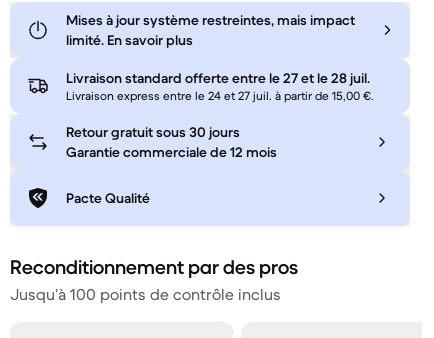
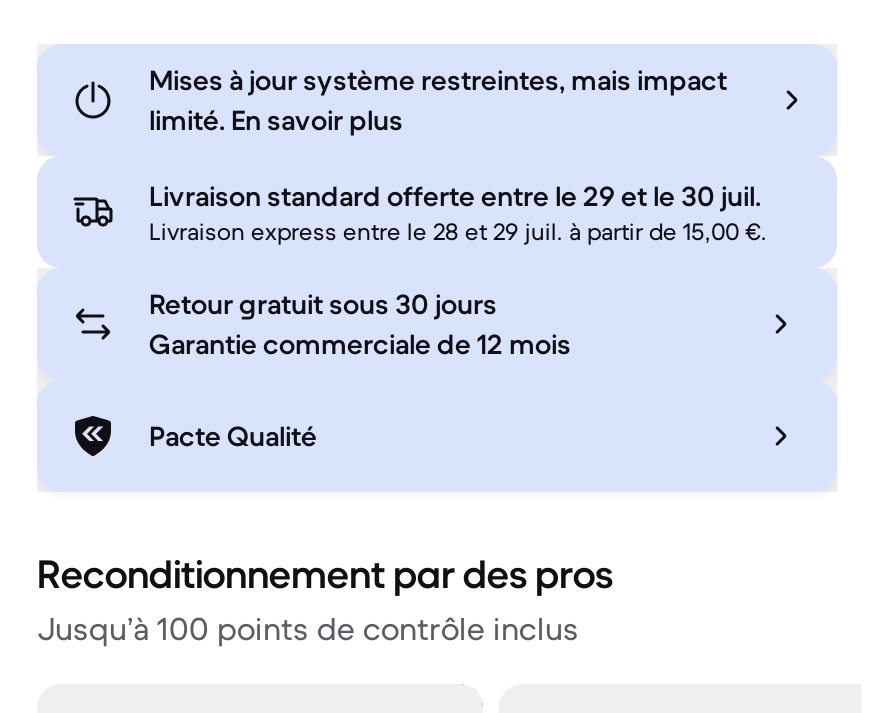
[66,69,370,87] Livraison standard offerte entre le 27 et le 28 juil. -> [149,179,761,215] Livraison standard offerte entre le 29 et le 30 juil.
[66,88,374,103] Livraison express entre le 24 et 27 juil. à partir de 15,00 €. -> [149,217,767,247] Livraison express entre le 28 et 29 juil. à partir de 15,00 €.

